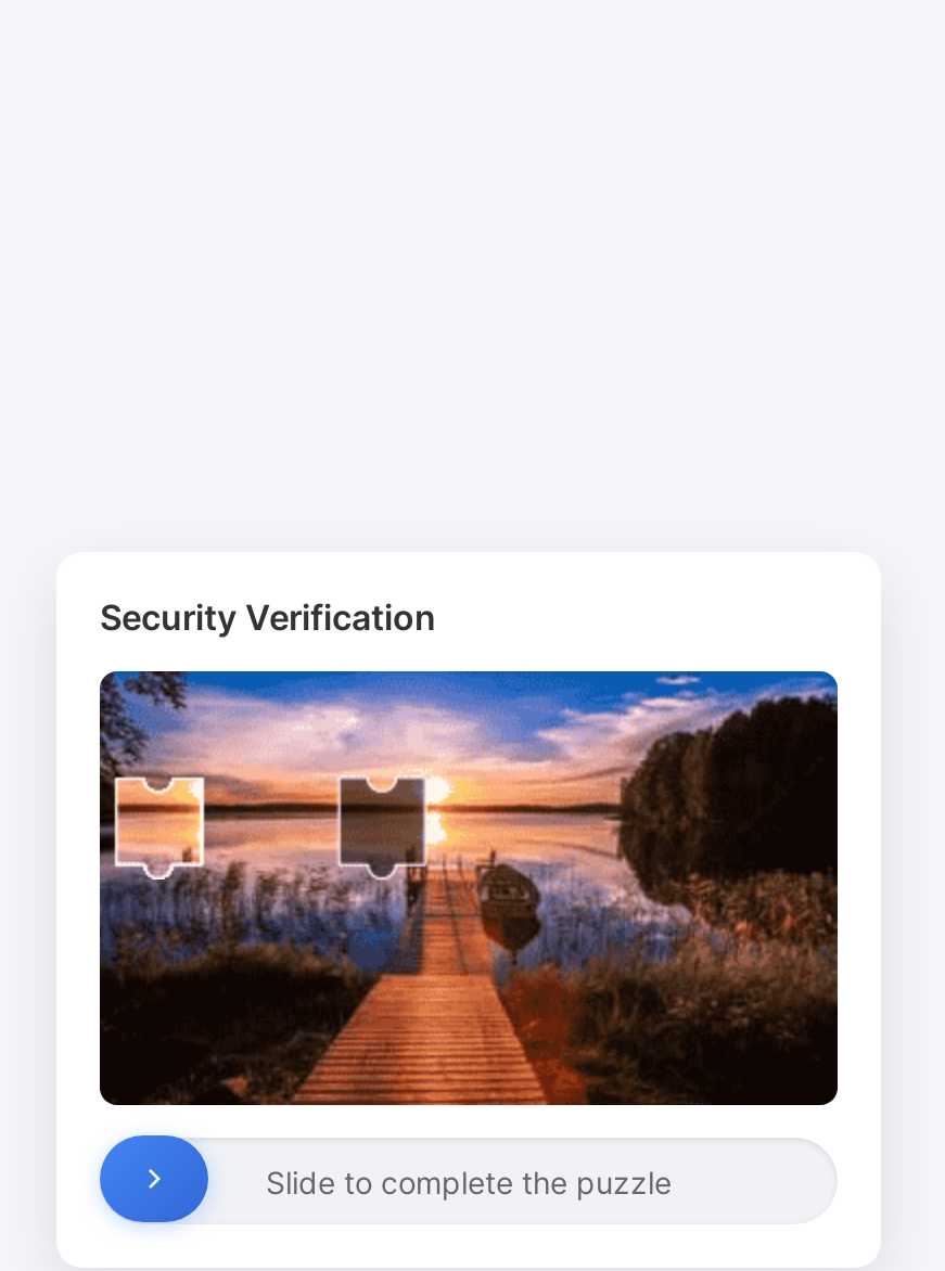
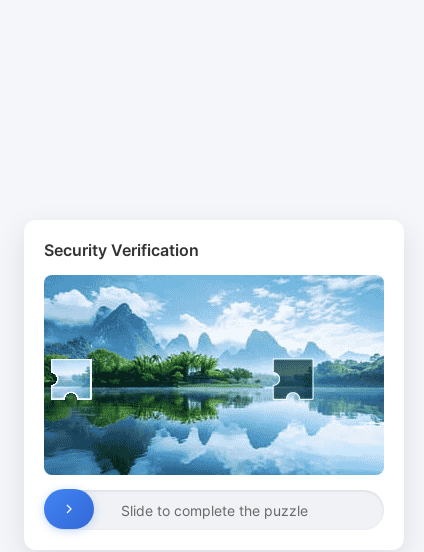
[98,669,840,1107] [image] -> [43,274,385,476] [image]

